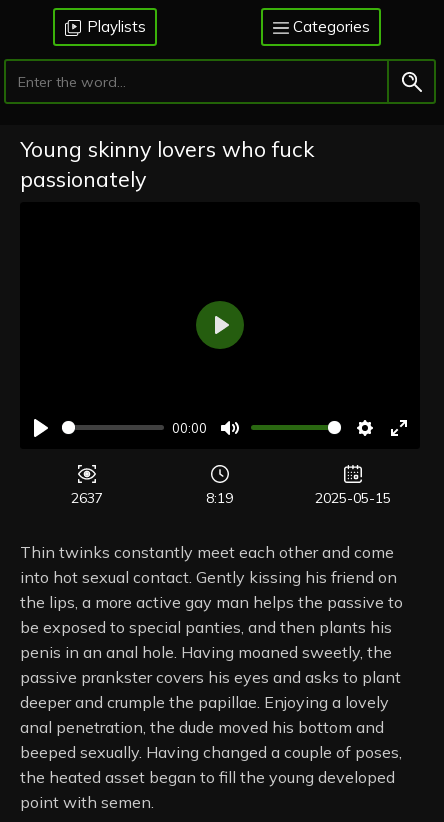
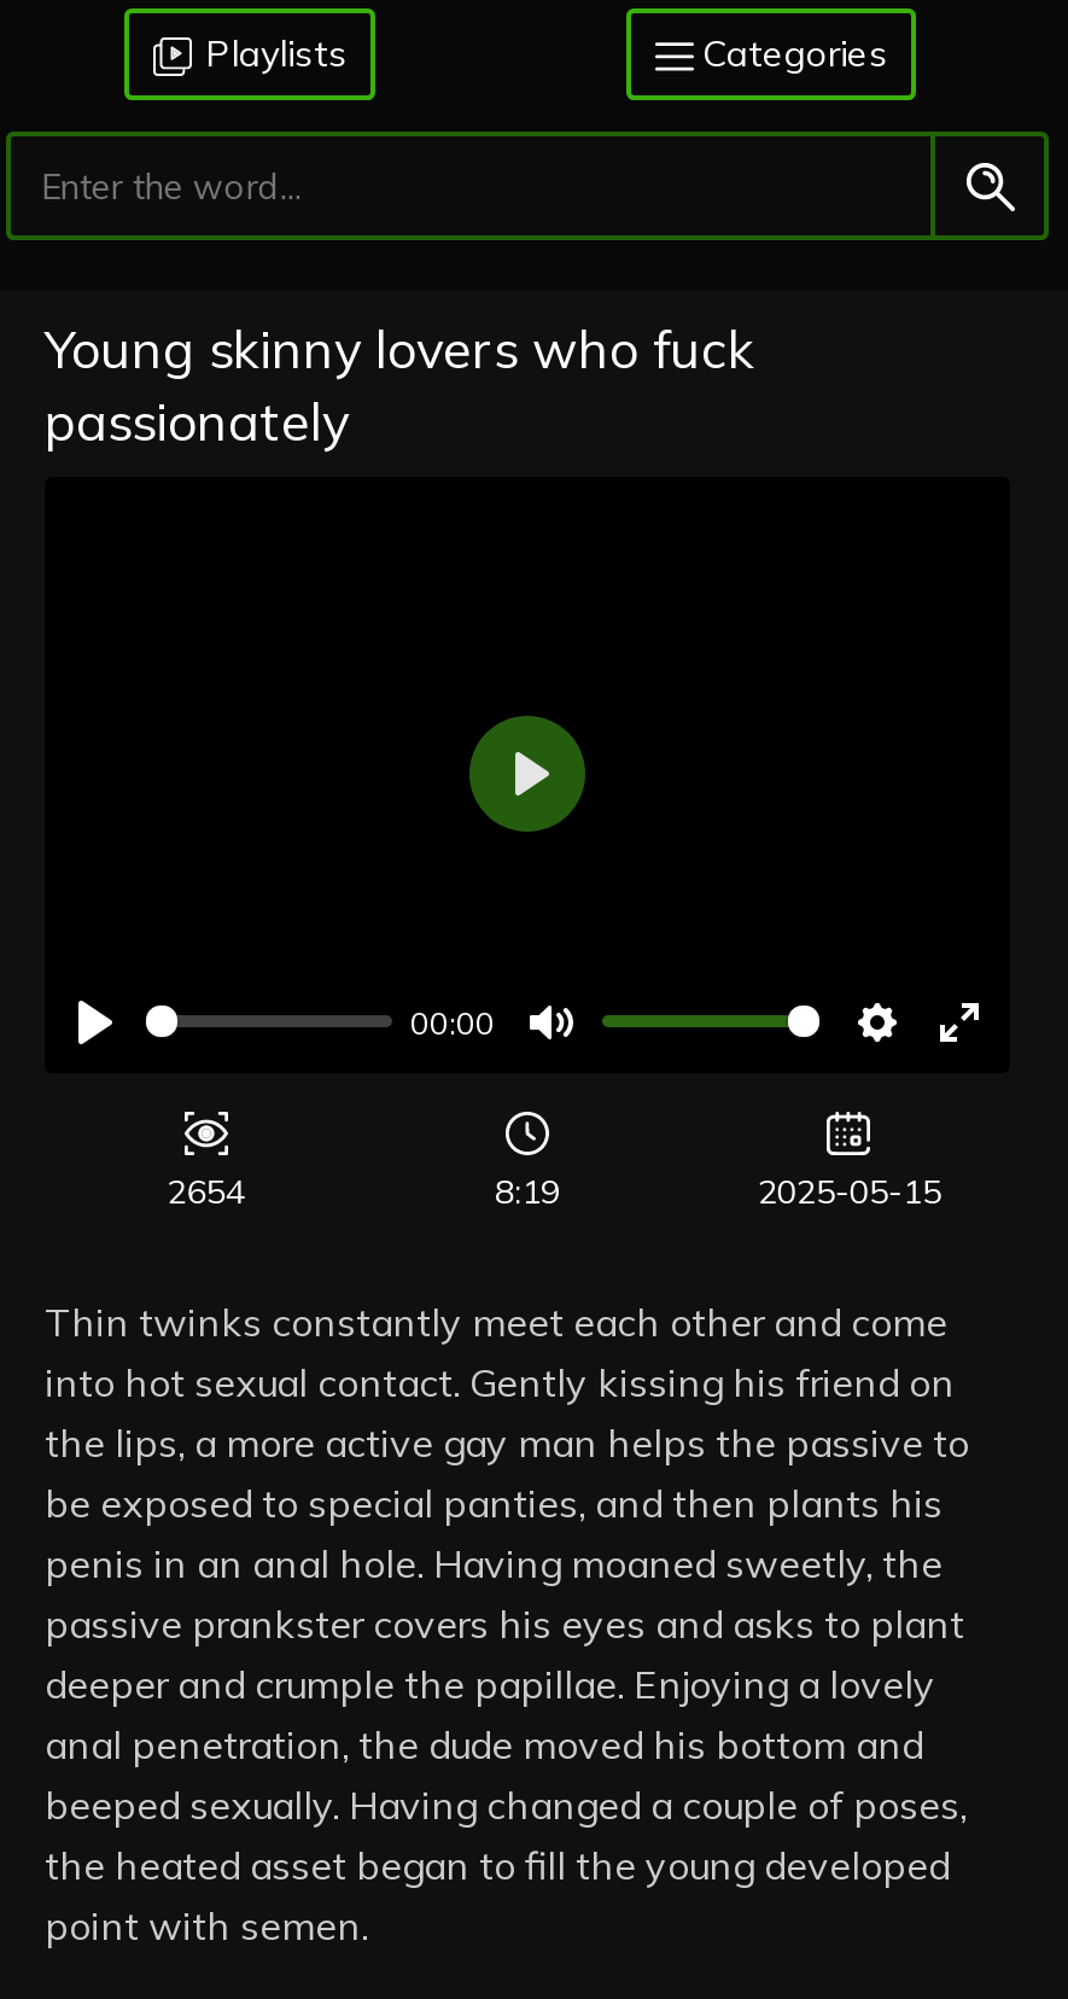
[71,489,103,507] 2637 -> [167,1170,244,1213] 2654

